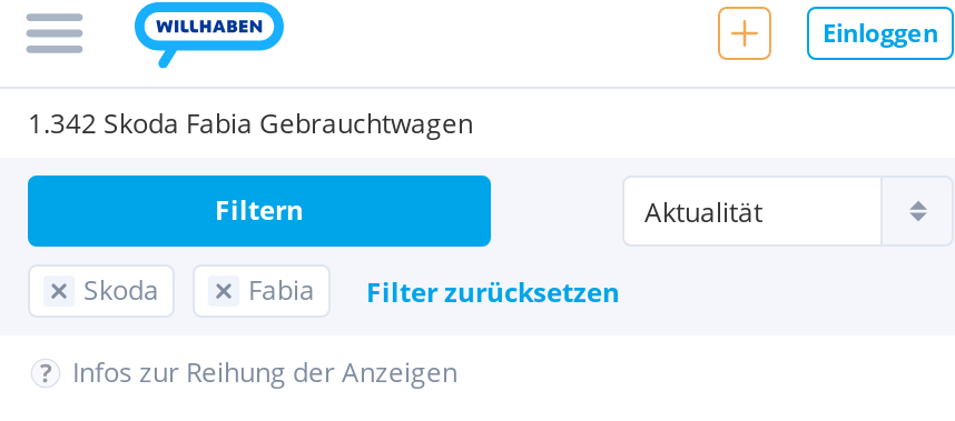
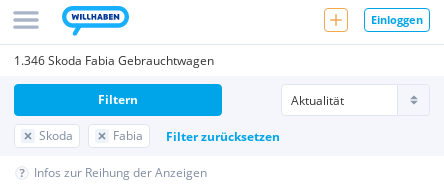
[28,104,473,142] 1.342 Skoda Fabia Gebrauchtwagen -> [14,52,214,69] 1.346 Skoda Fabia Gebrauchtwagen

